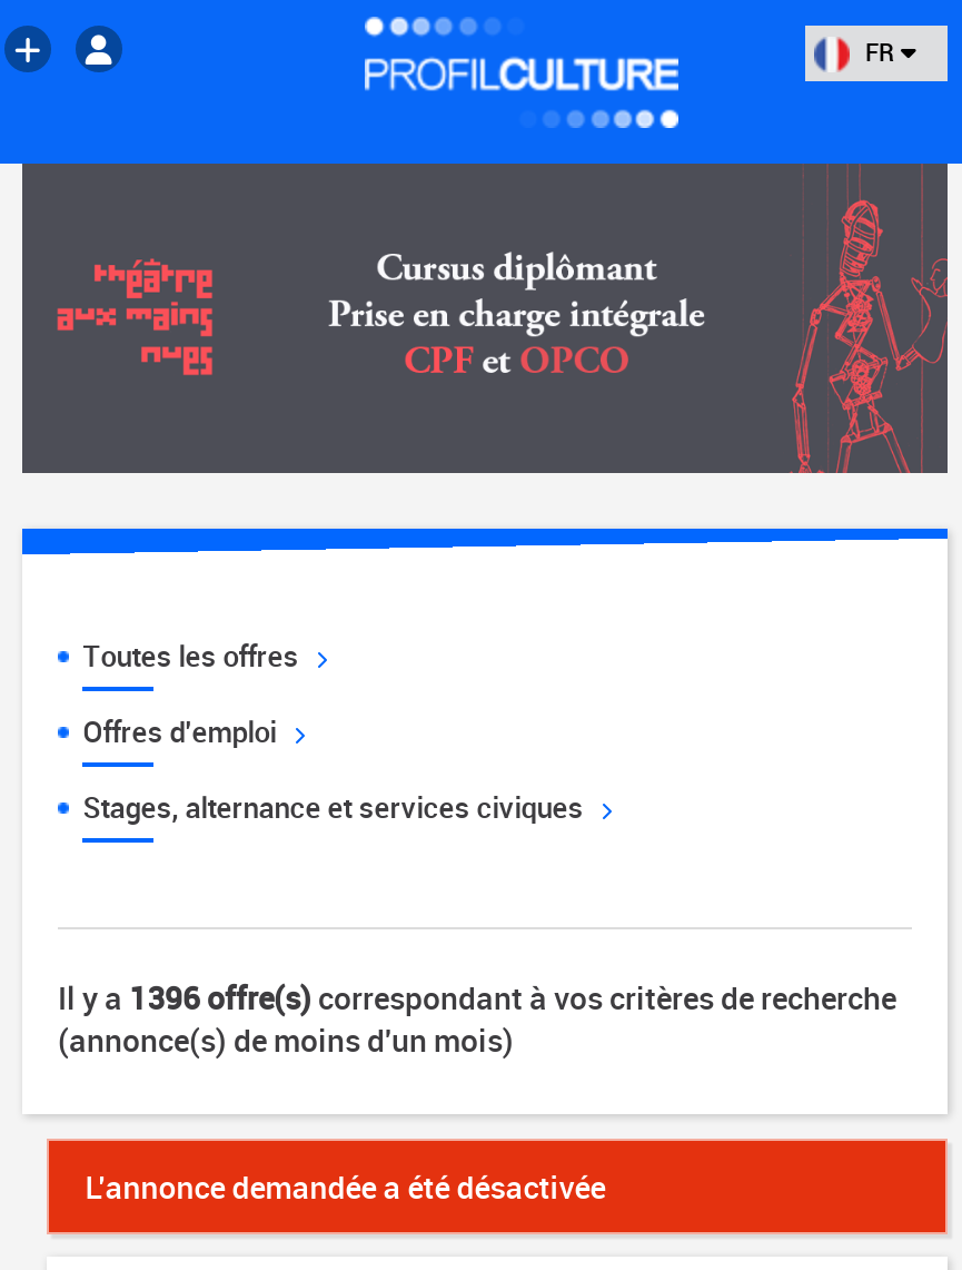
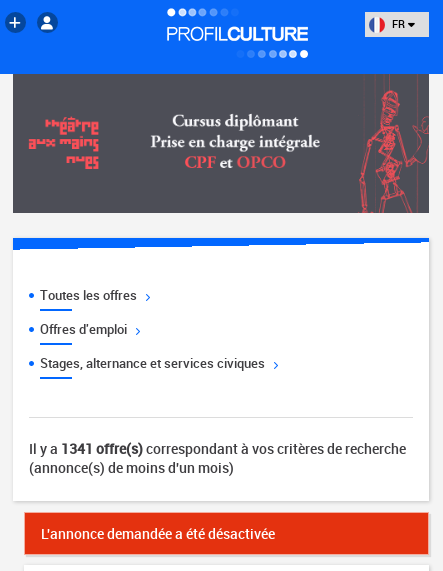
[58,975,896,1018] Il y a 1396 offre(s) correspondant à vos critères de recherche -> [29,439,406,458] Il y a 1341 offre(s) correspondant à vos critères de recherche

